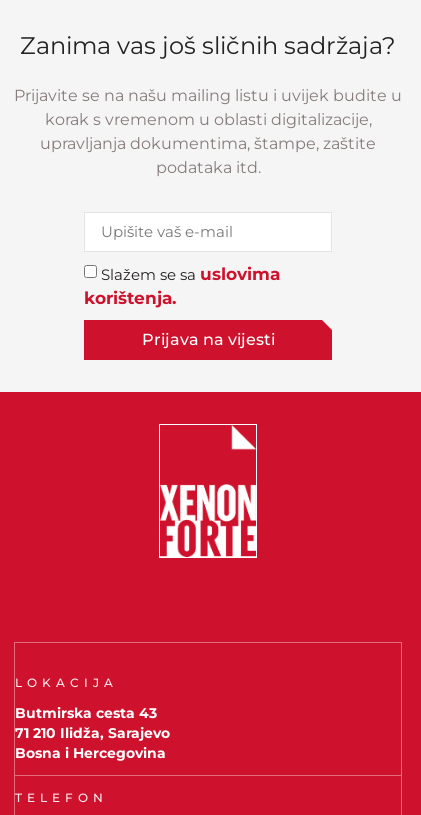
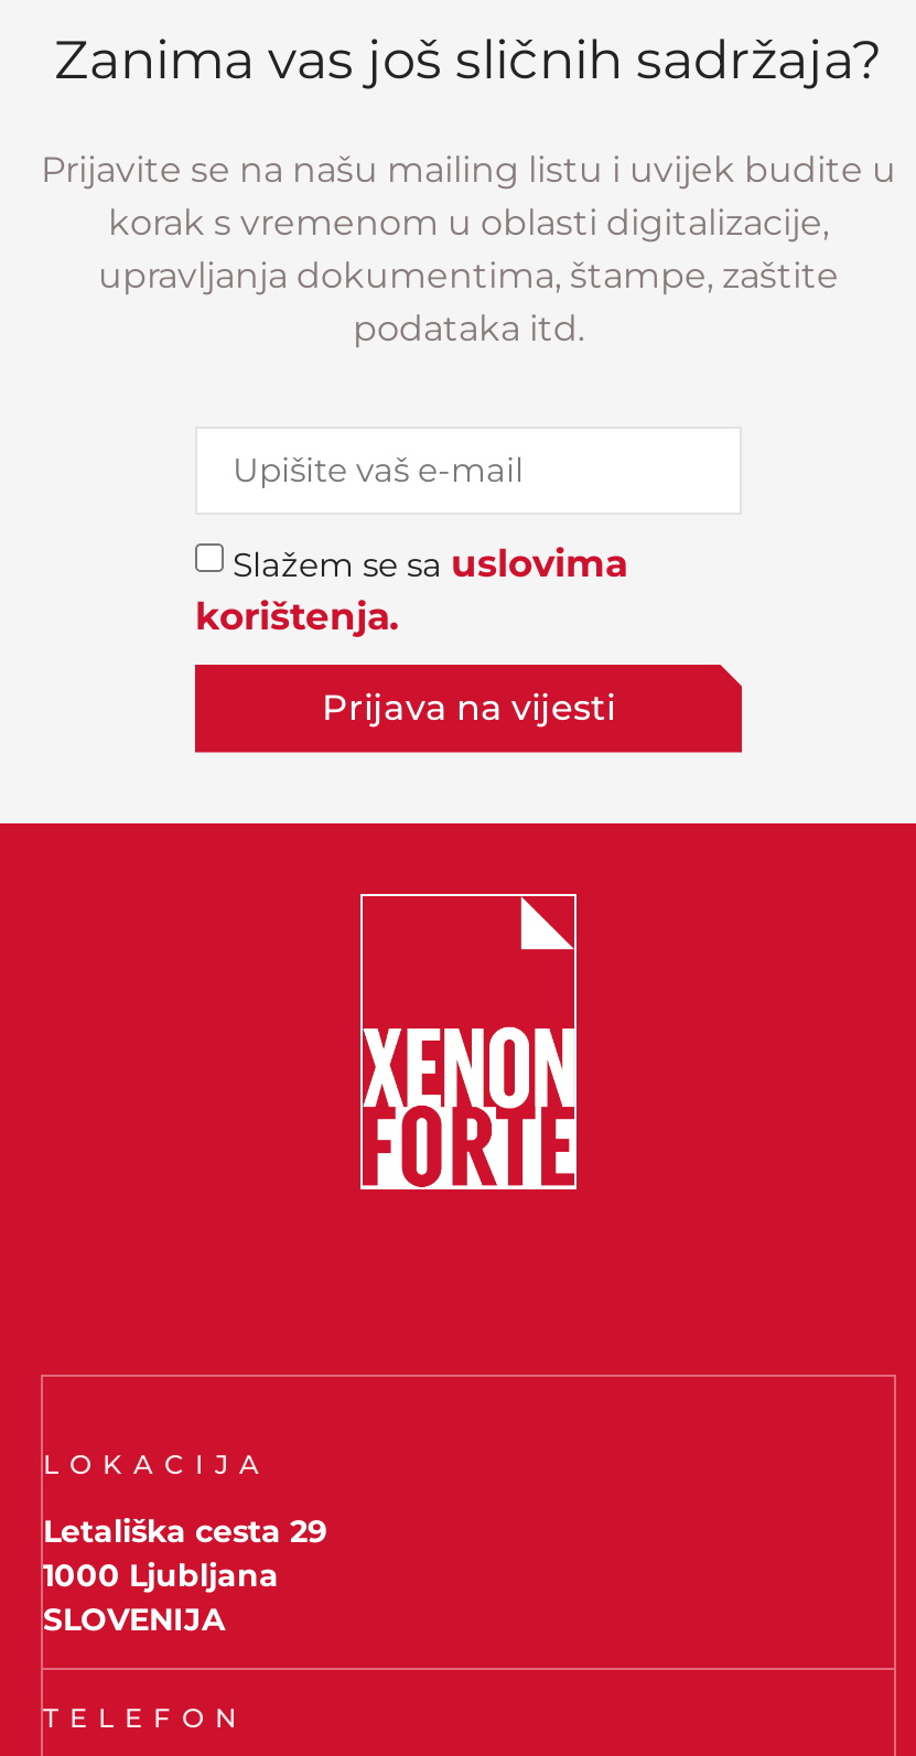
[15,704,170,762] Butmirska cesta 43 | 71 210 Ilidža, Sarajevo | Bosna i Hercegovina -> [43,1511,327,1639] Letališka cesta 29 | 1000 Ljubljana | SLOVENIJA

